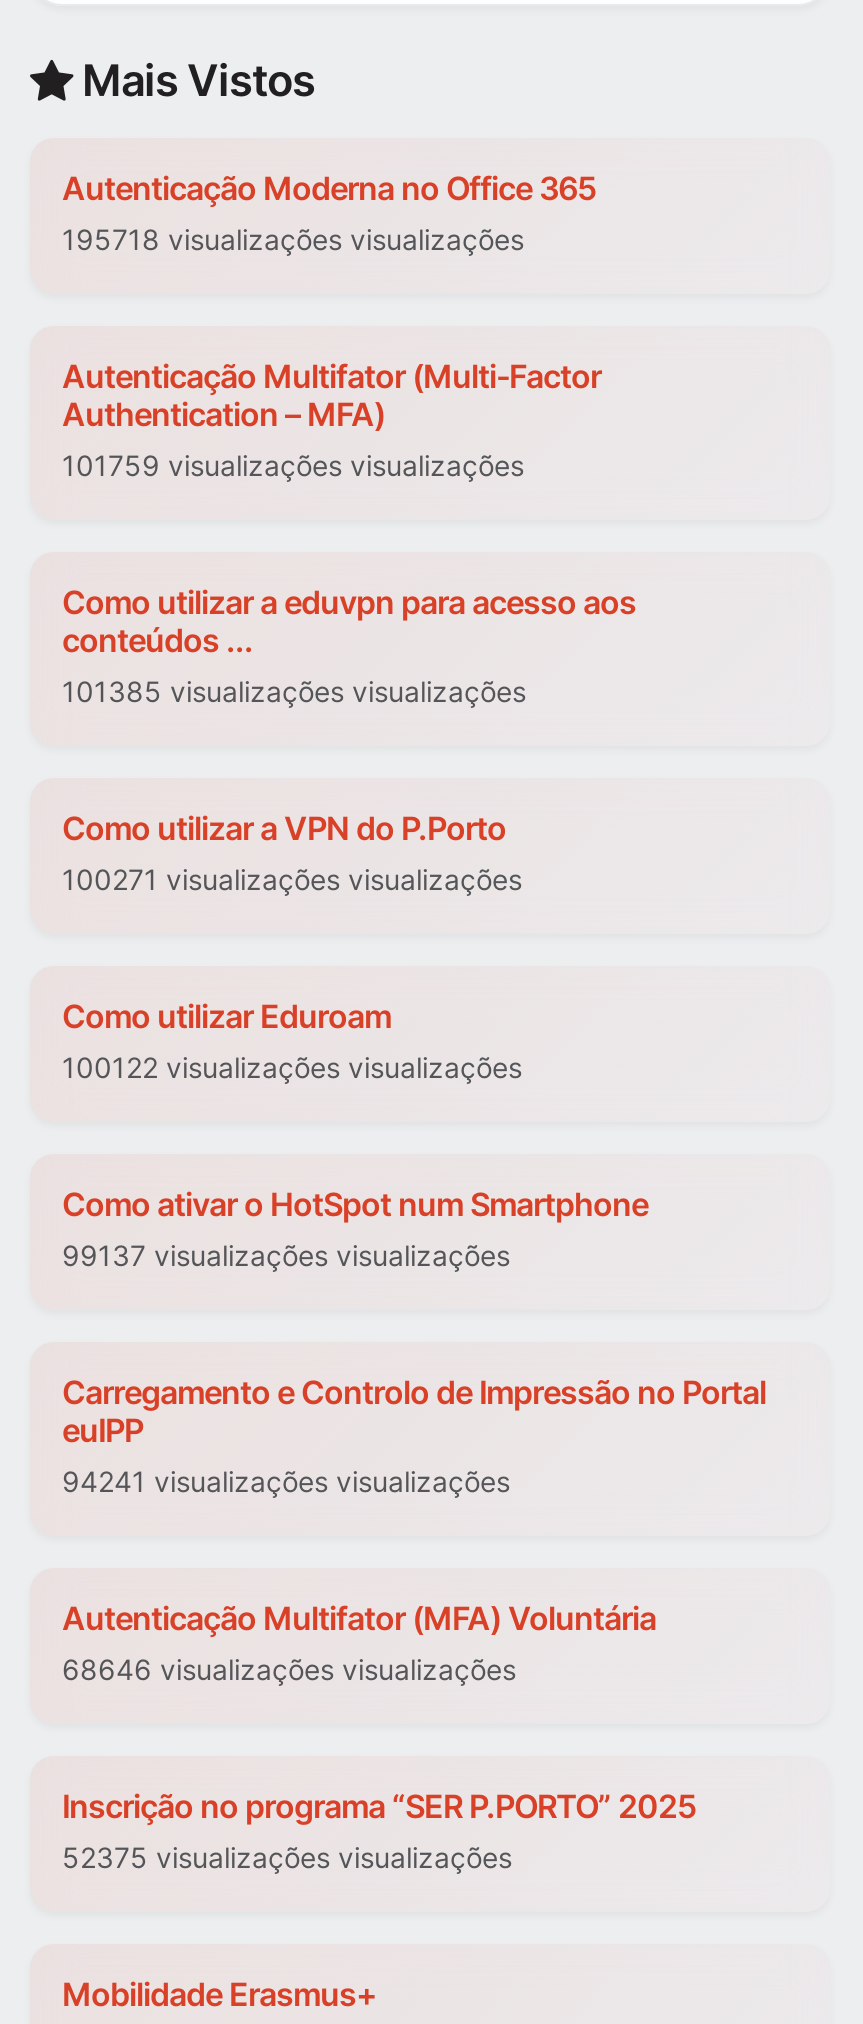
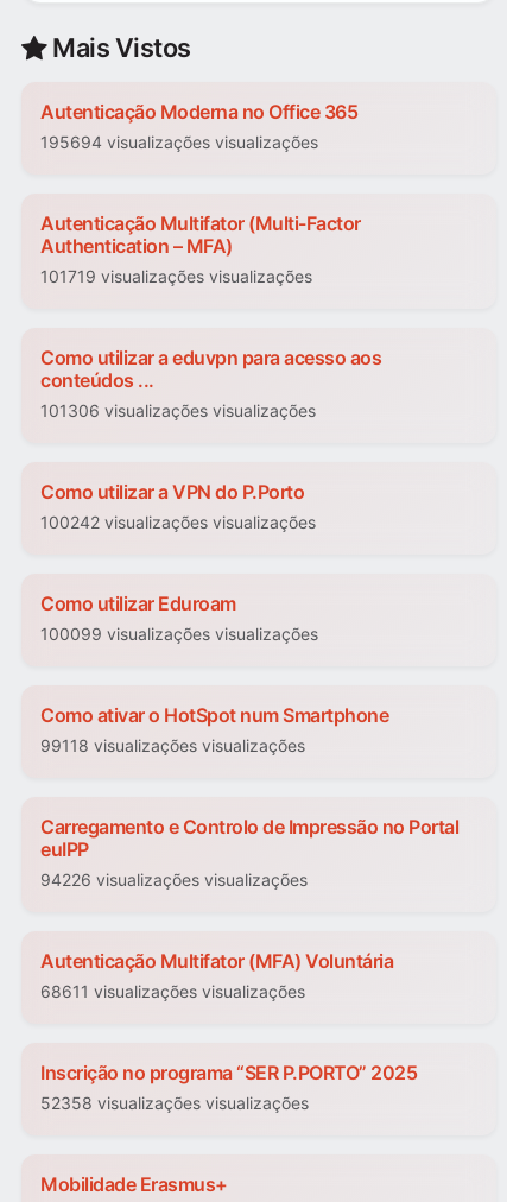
[62,223,524,257] 195718 visualizações visualizações -> [40,132,318,153] 195694 visualizações visualizações
[62,449,524,483] 101759 visualizações visualizações -> [40,267,312,287] 101719 visualizações visualizações
[62,675,526,709] 101385 visualizações visualizações -> [40,401,316,421] 101306 visualizações visualizações
[62,863,522,897] 100271 visualizações visualizações -> [40,513,316,533] 100242 visualizações visualizações
[62,1051,522,1085] 100122 visualizações visualizações -> [40,624,318,644] 100099 visualizações visualizações
[62,1239,510,1273] 99137 visualizações visualizações -> [40,736,305,756] 99118 visualizações visualizações
[62,1465,510,1499] 94241 visualizações visualizações -> [40,870,308,890] 94226 visualizações visualizações
[62,1653,516,1687] 68646 visualizações visualizações -> [40,982,305,1002] 68611 visualizações visualizações
[62,1841,512,1875] 52375 visualizações visualizações -> [40,1093,309,1114] 52358 visualizações visualizações

